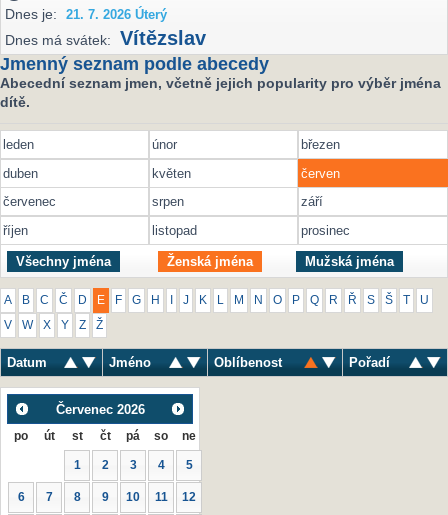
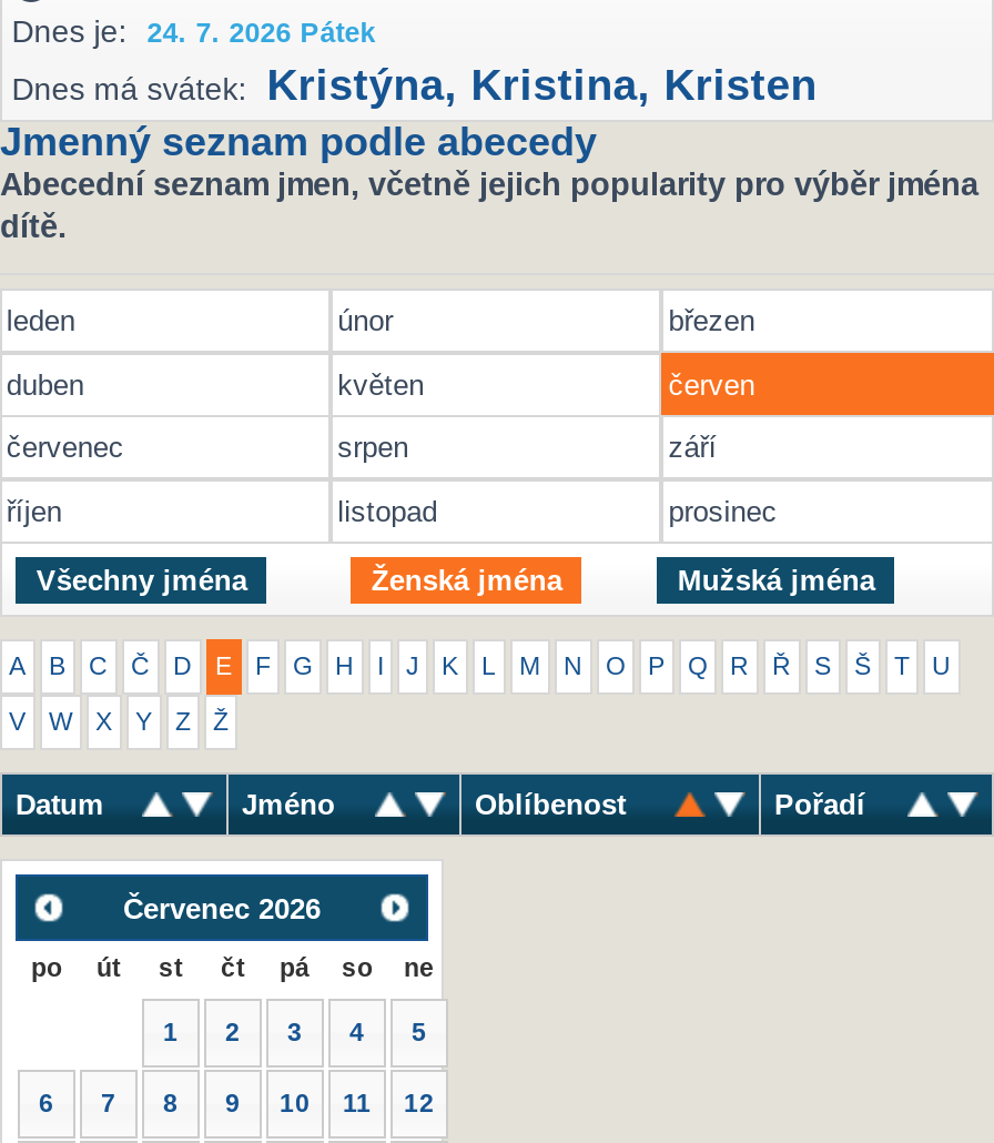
[5,8,206,49] 21. 7. 2026 Úterý | Dnes má svátek: Vítězslav -> [12,18,817,109] 24. 7. 2026 Pátek | Dnes má svátek: Kristýna, Kristina, Kristen

